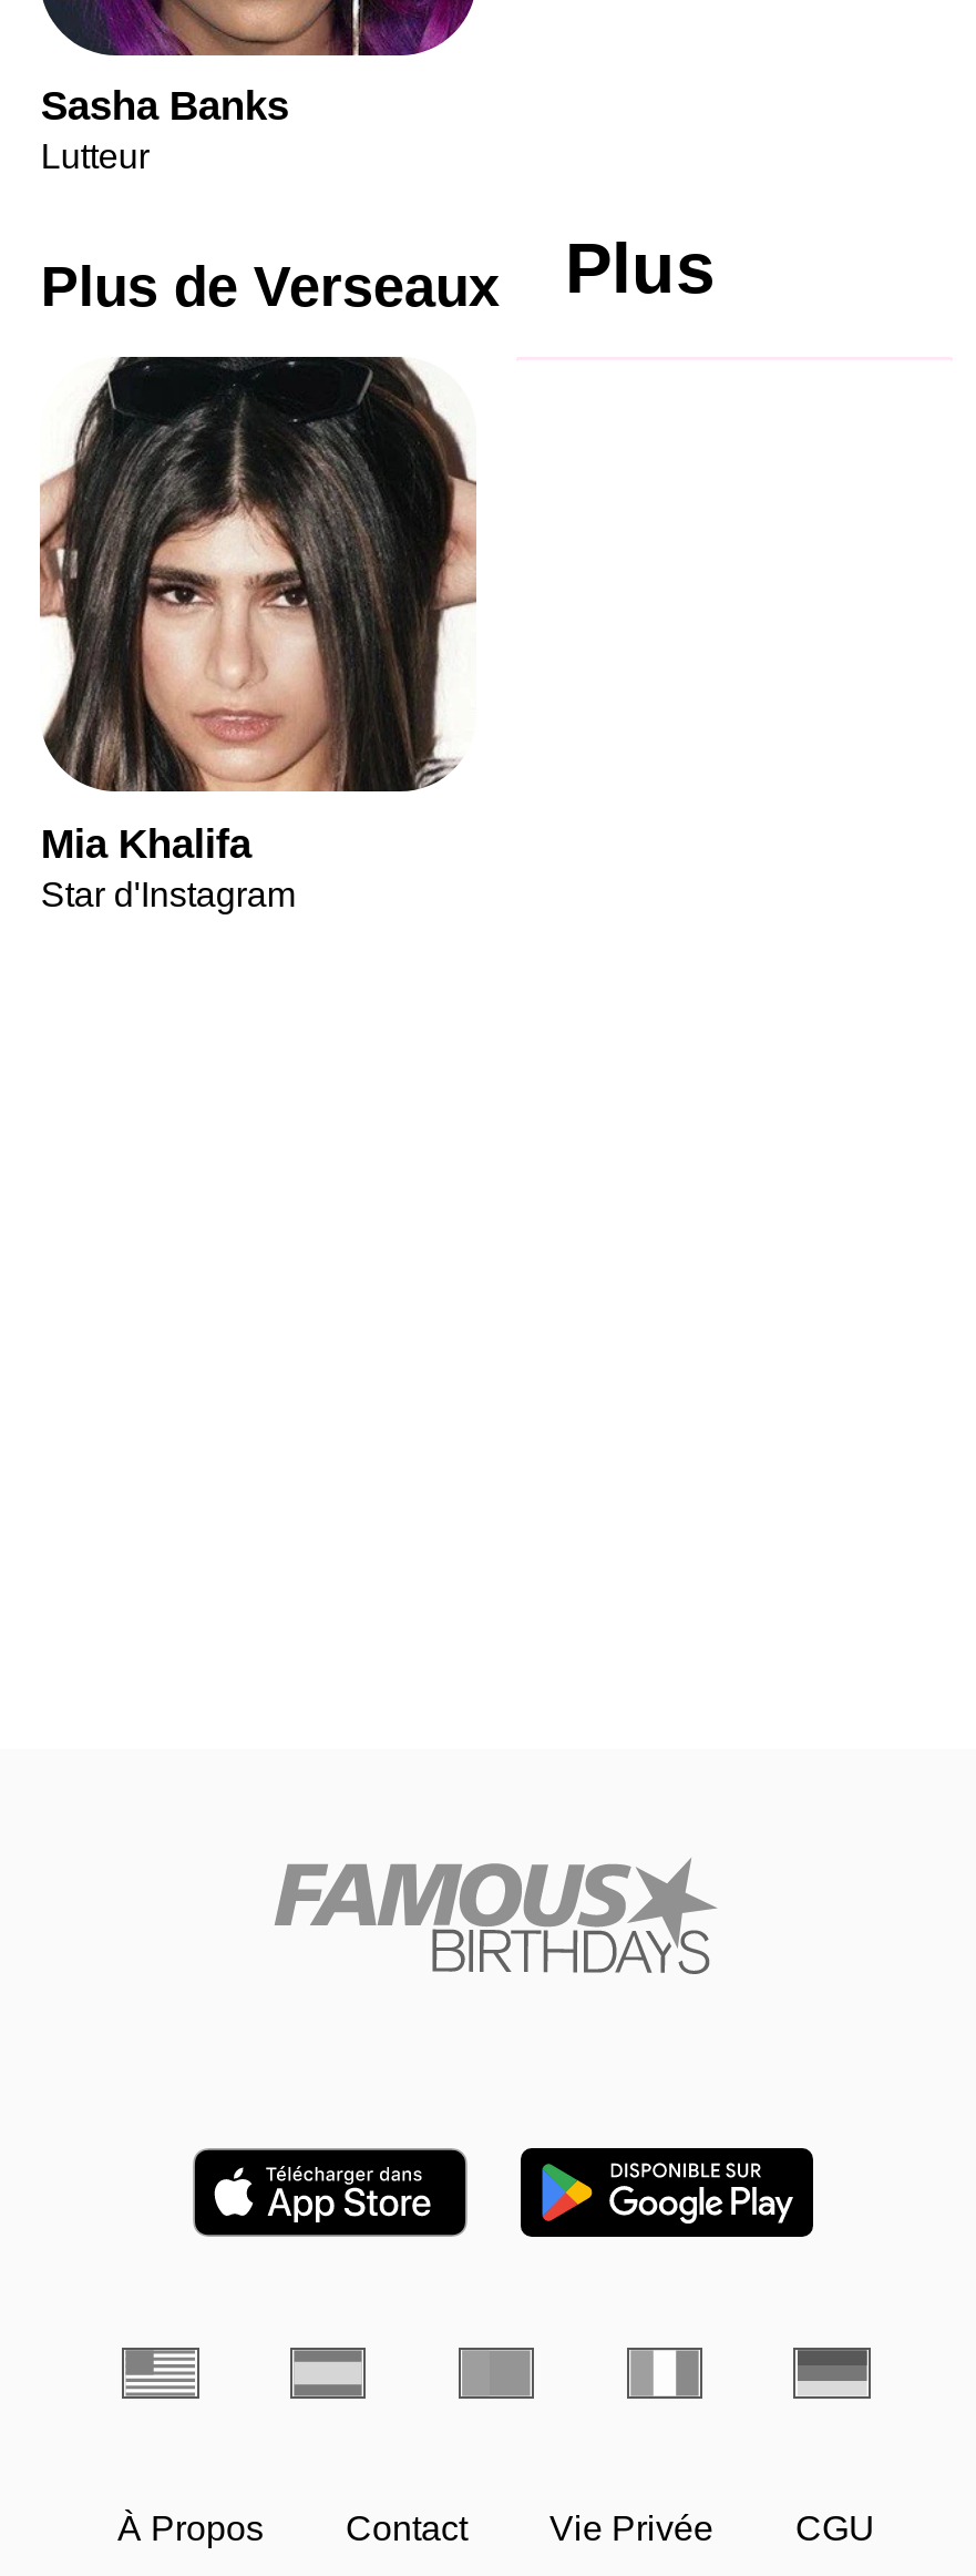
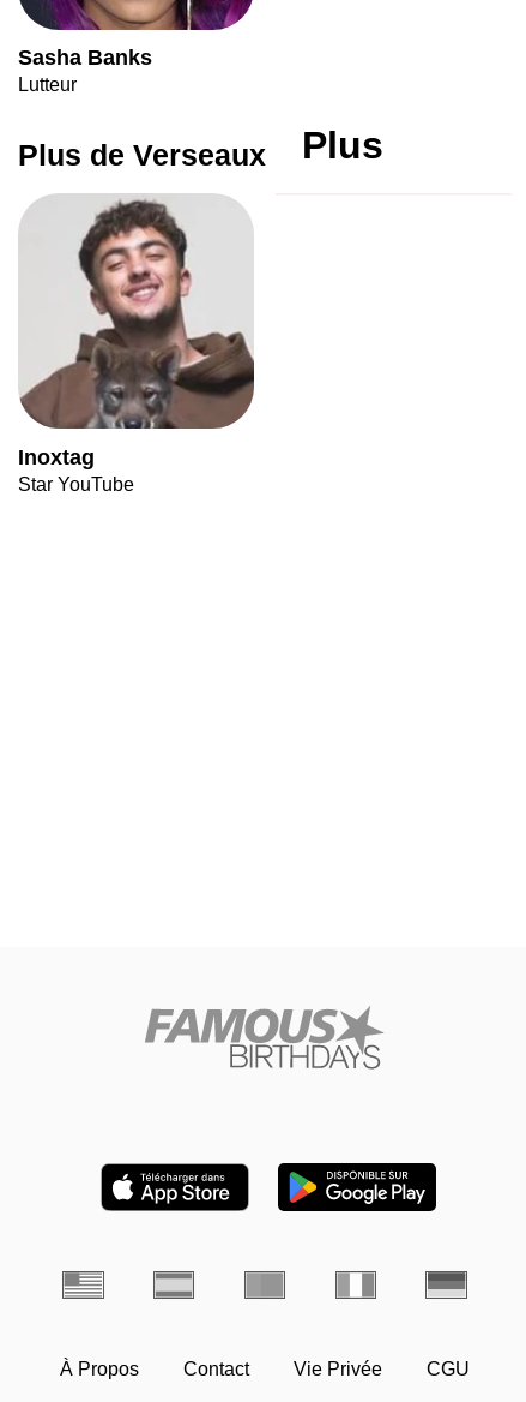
[38,355,476,912] [image] | Mia Khalifa | Star d'Instagram -> [18,193,255,494] [image] | Inoxtag | Star YouTube

